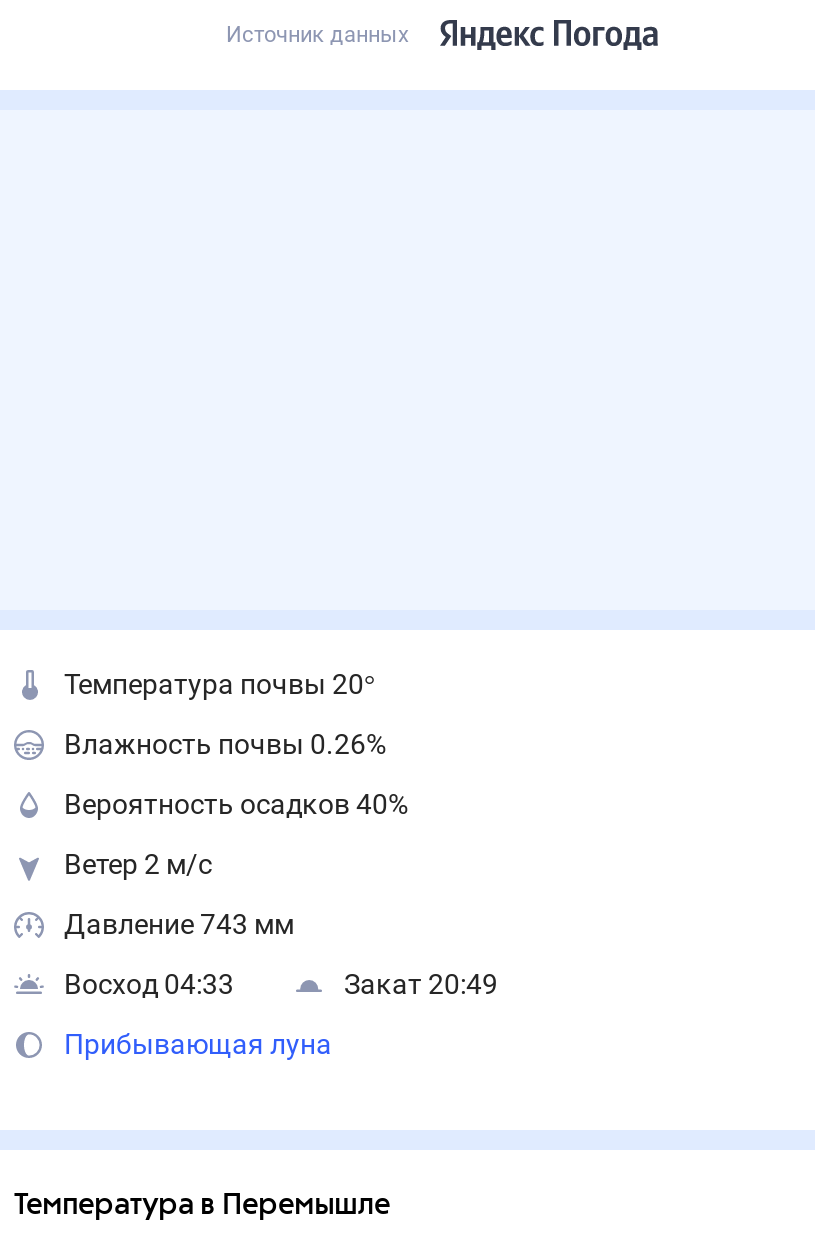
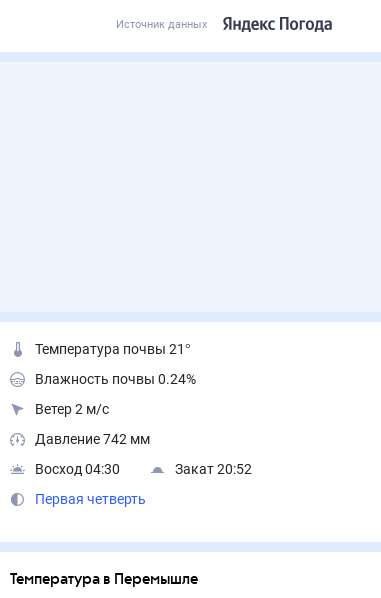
[64,668,408,820] Температура почвы 20° | Влажность почвы 0.26% | Вероятность осадков 40% -> [35,341,196,387] Температура почвы 21° | Влажность почвы 0.24%
[64,908,294,940] Давление 743 мм -> [35,431,150,447] Давление 742 мм
[64,968,498,1000] Восход 04:33 | Закат 20:49 -> [35,461,252,477] Восход 04:30 | Закат 20:52
[64,1028,332,1060] Прибывающая луна -> [35,491,146,507] Первая четверть

